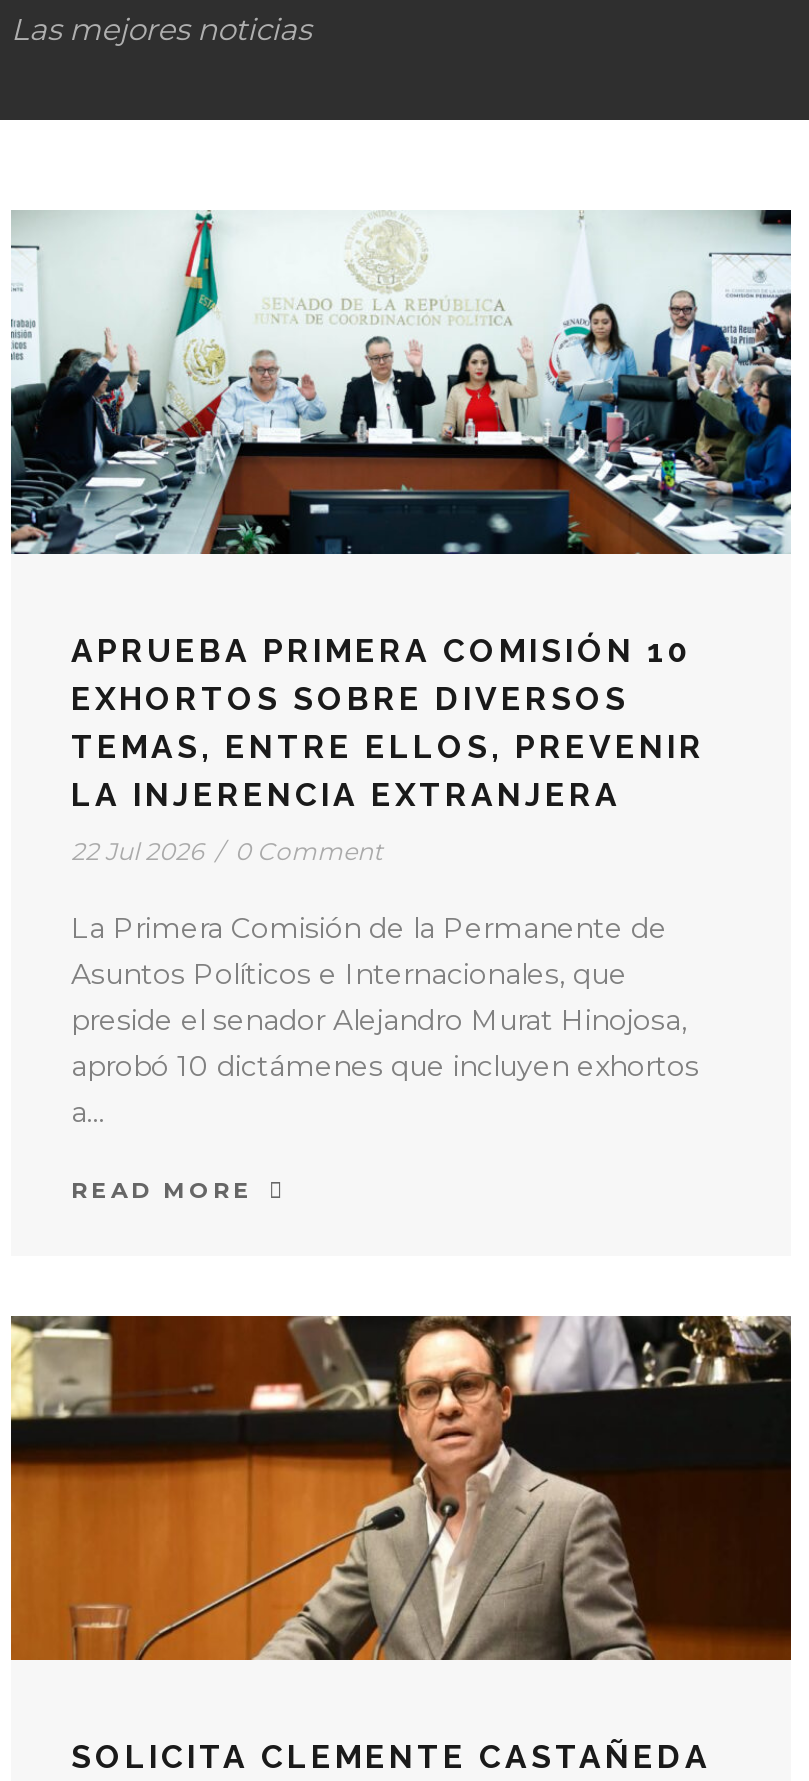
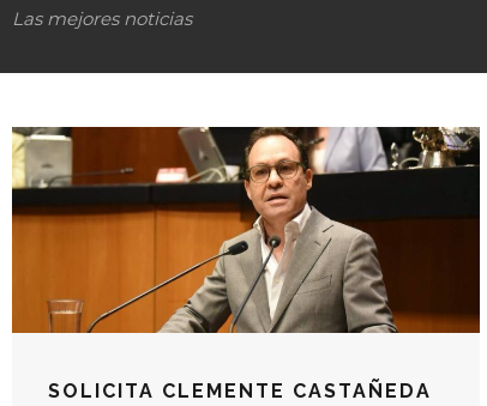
[9,208,793,1204] [image] | APRUEBA PRIMERA COMISIÓN 10 | EXHORTOS SOBRE DIVERSOS | TEMAS, ENTRE ELLOS, PREVENIR | LA INJERENCIA EXTRANJERA | 22 Jul 2026 / 0 Comment | La Primera Comisión de la Permanente de | Asuntos Políticos e Internacionales, que | preside el senador Alejandro Murat Hinojosa, | aprobó 10 dictámenes que incluyen exhortos | a... | READ MORE -> none

